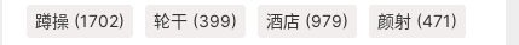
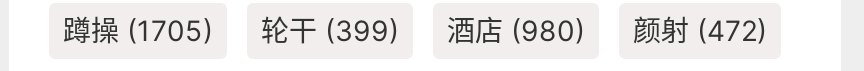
[35,10,125,31] 蹲操(1702) -> [63,13,213,47] 蹲操(1705)
[266,10,348,31] 酒店(979) -> [447,13,585,47] 酒店(980)
[377,10,457,31] 颜射(471) -> [633,13,767,47] 颜射(472)

